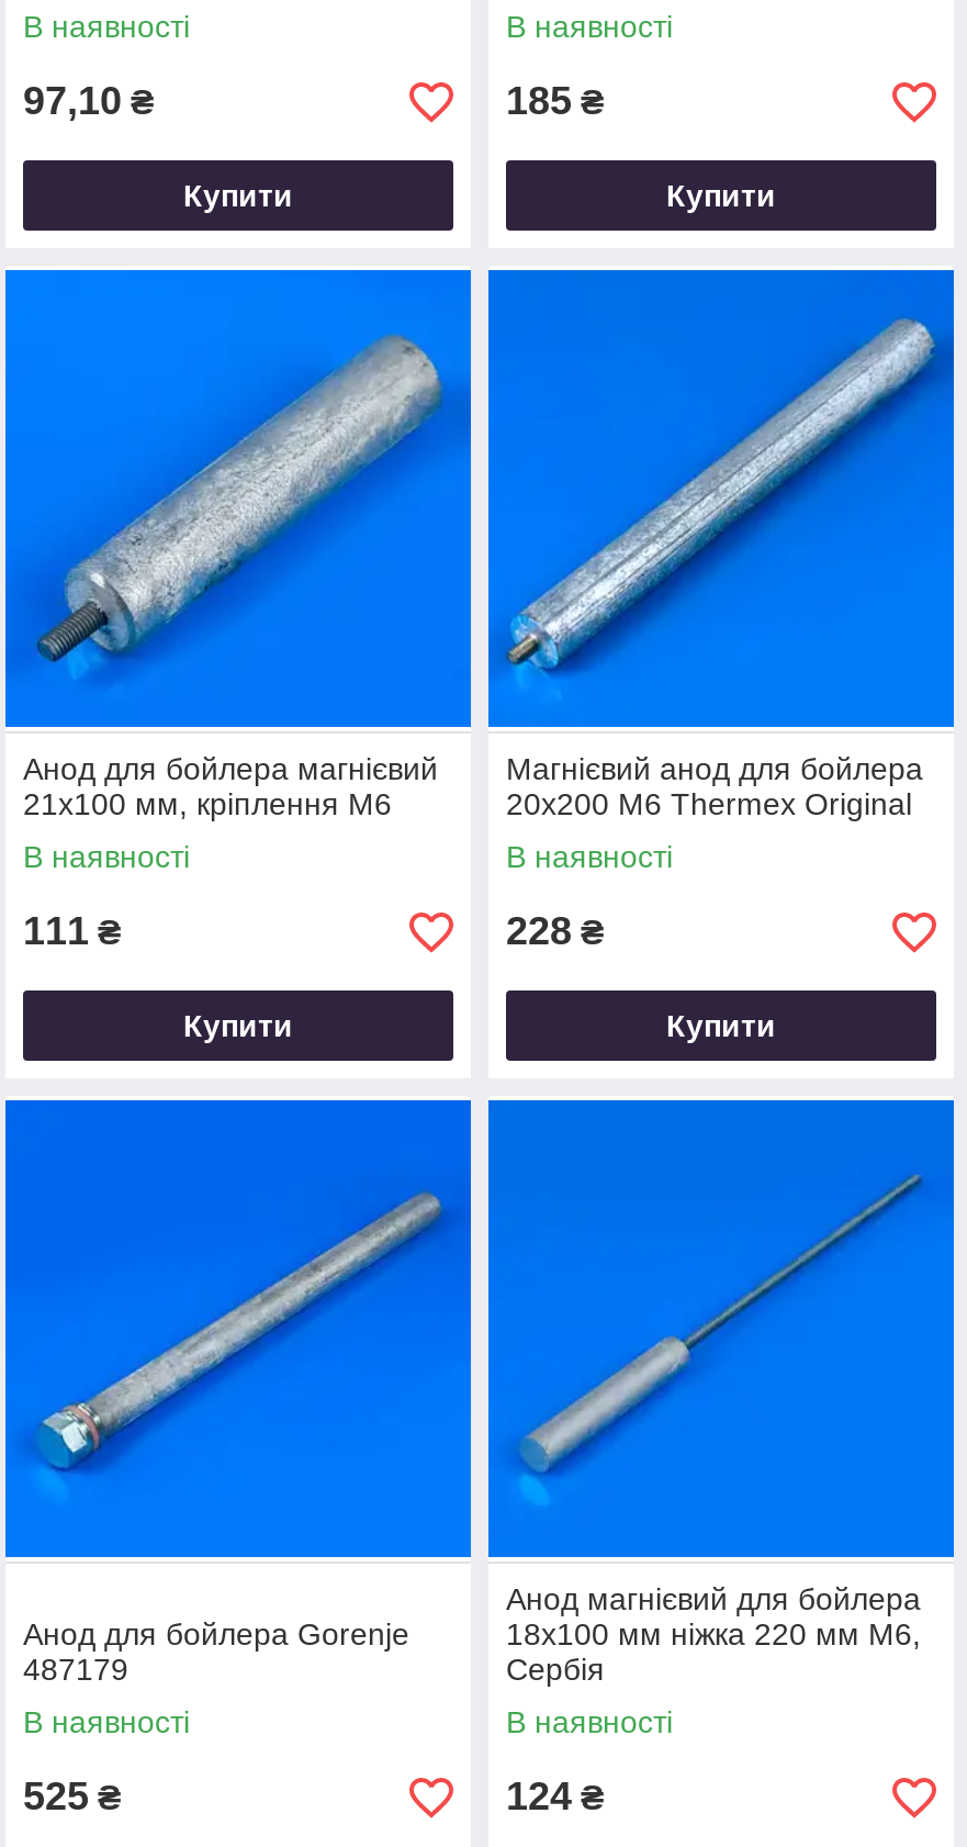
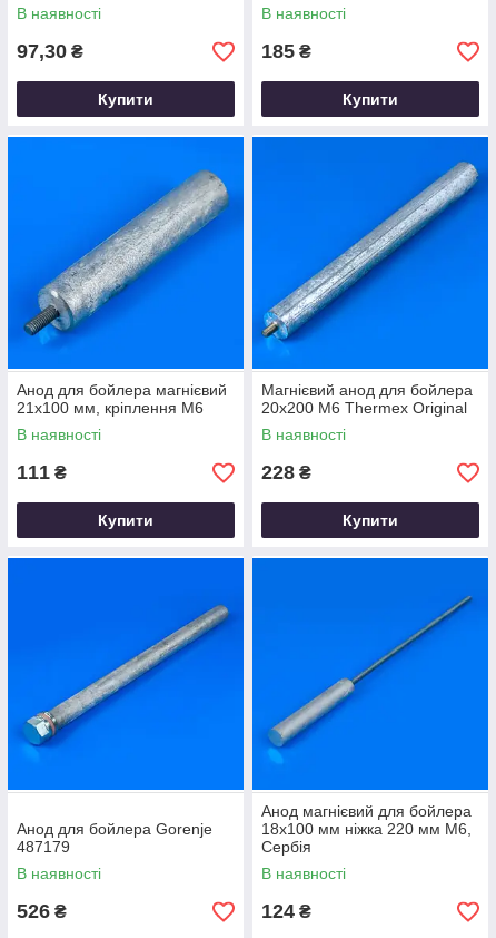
[23,80,155,123] 97,10 ₴ -> [17,40,83,63] 97,30 ₴
[23,1775,122,1819] 525 ₴ -> [17,900,67,923] 526 ₴

